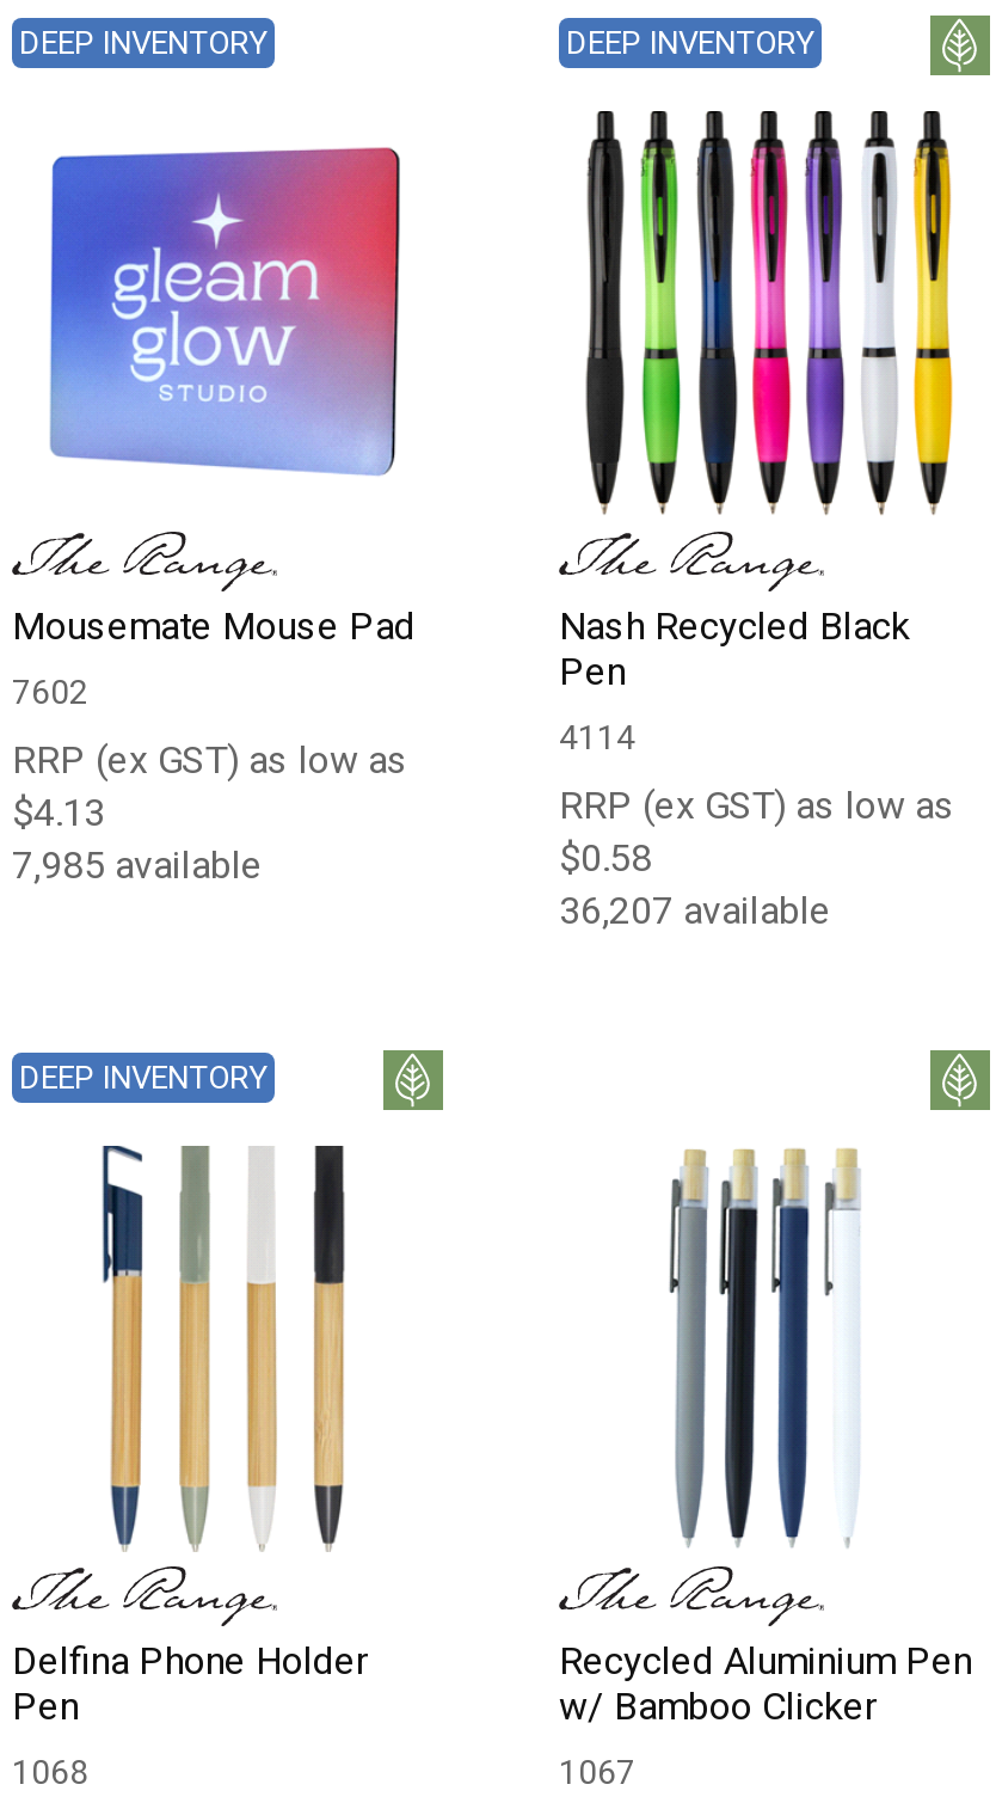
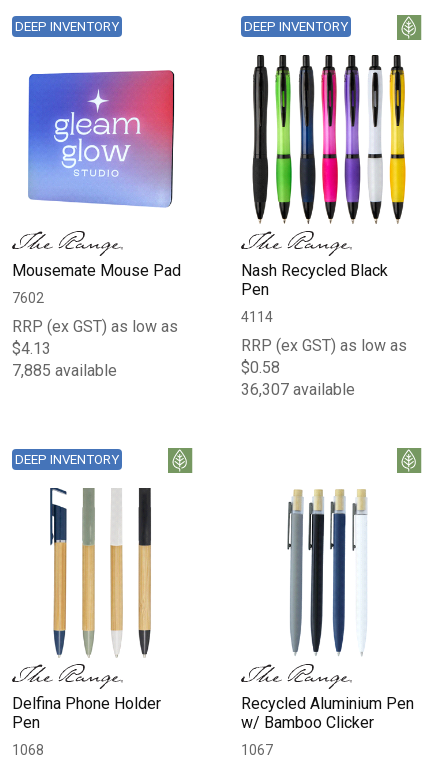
[12,842,263,888] 7,985 available -> [12,361,117,380] 7,885 available
[559,888,831,933] 36,207 available -> [241,380,355,399] 36,307 available

